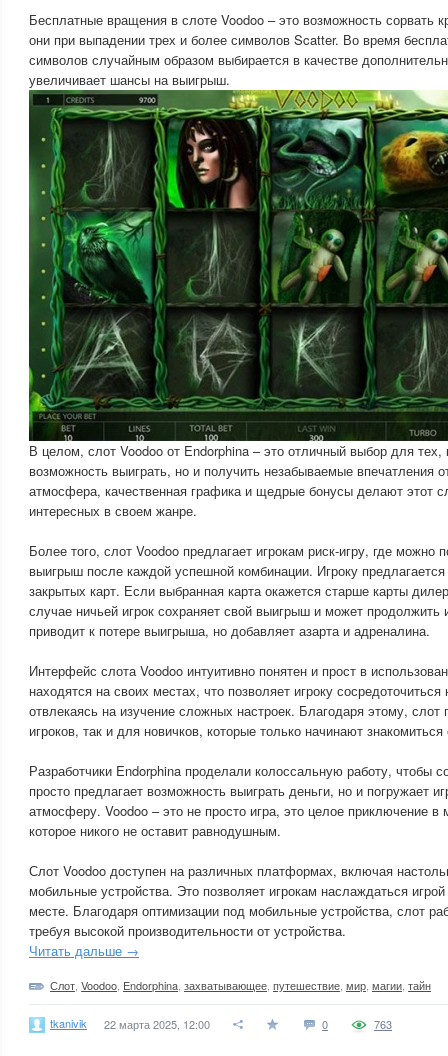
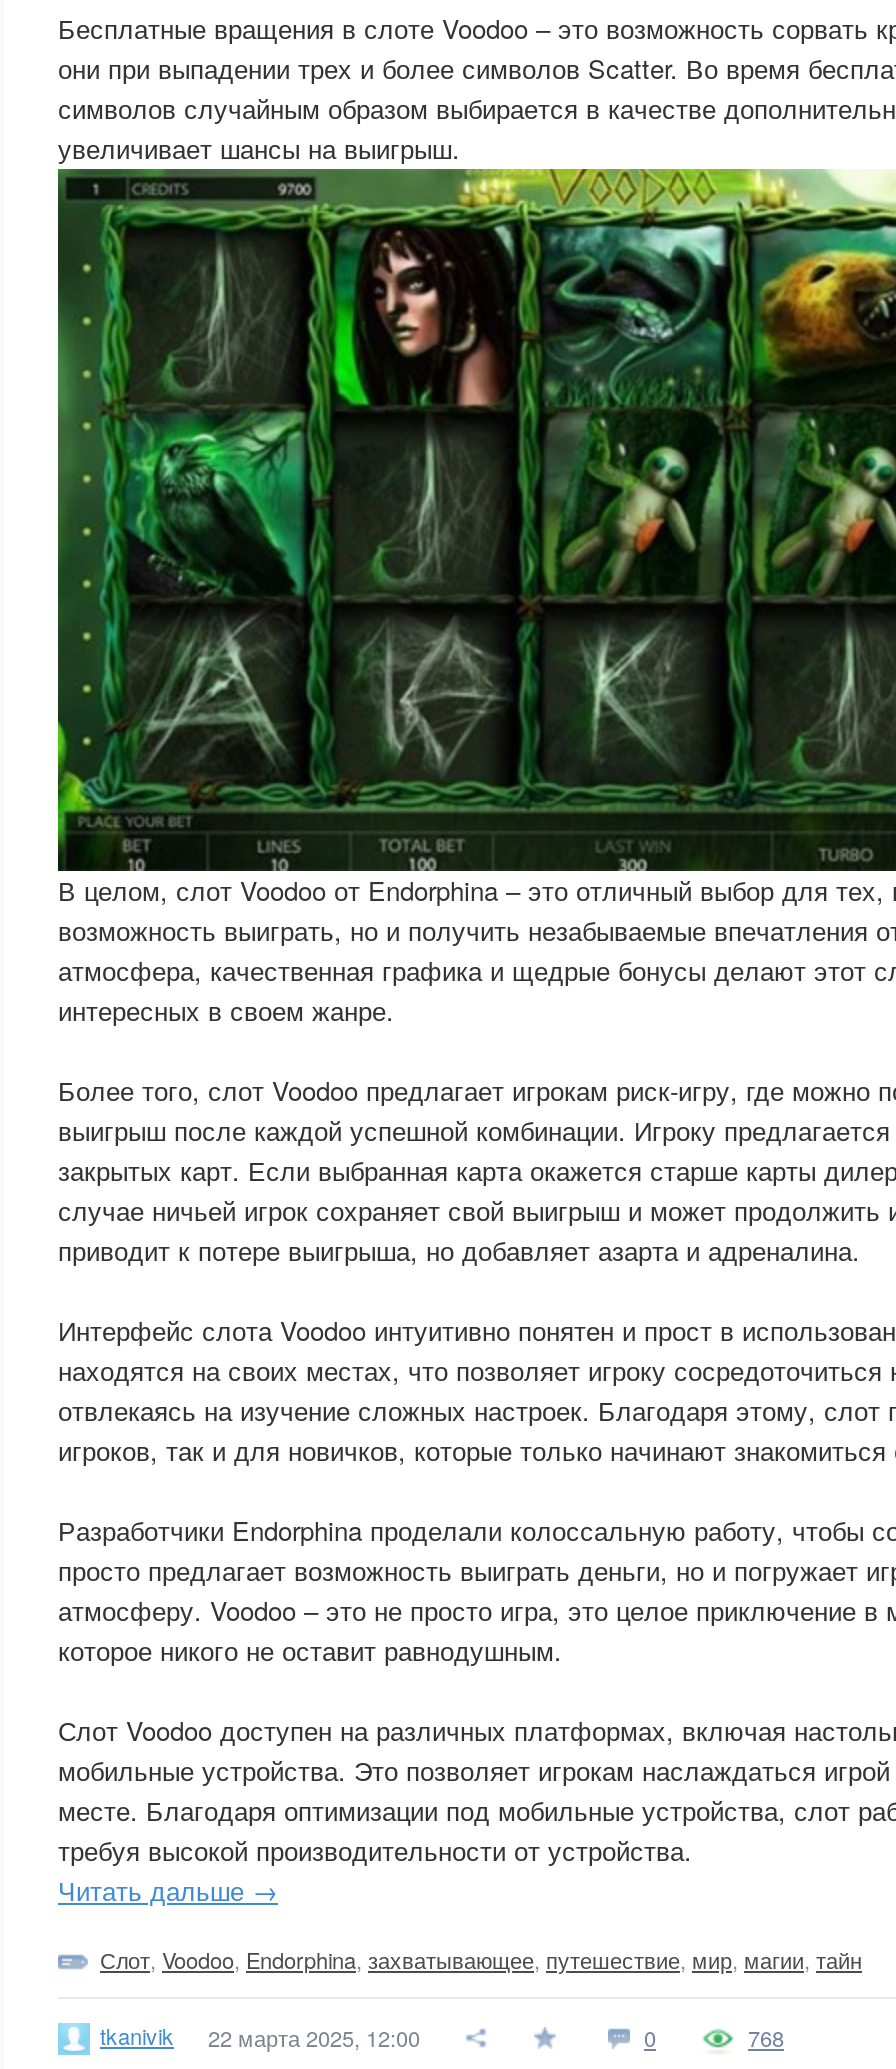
[374,1016,392,1032] 763 -> [748,2021,784,2053] 768

